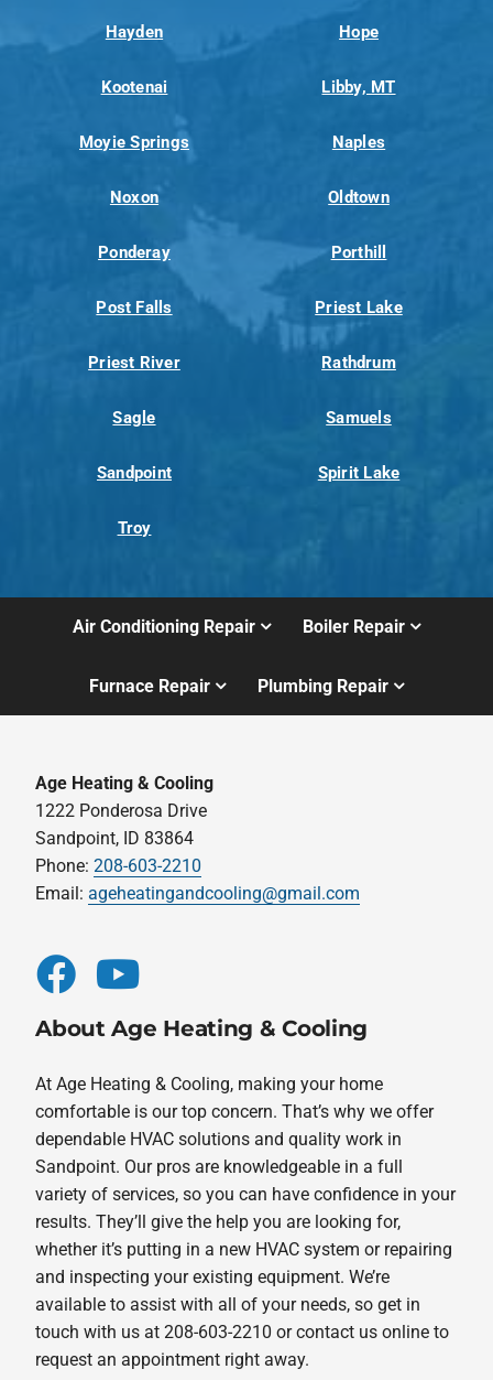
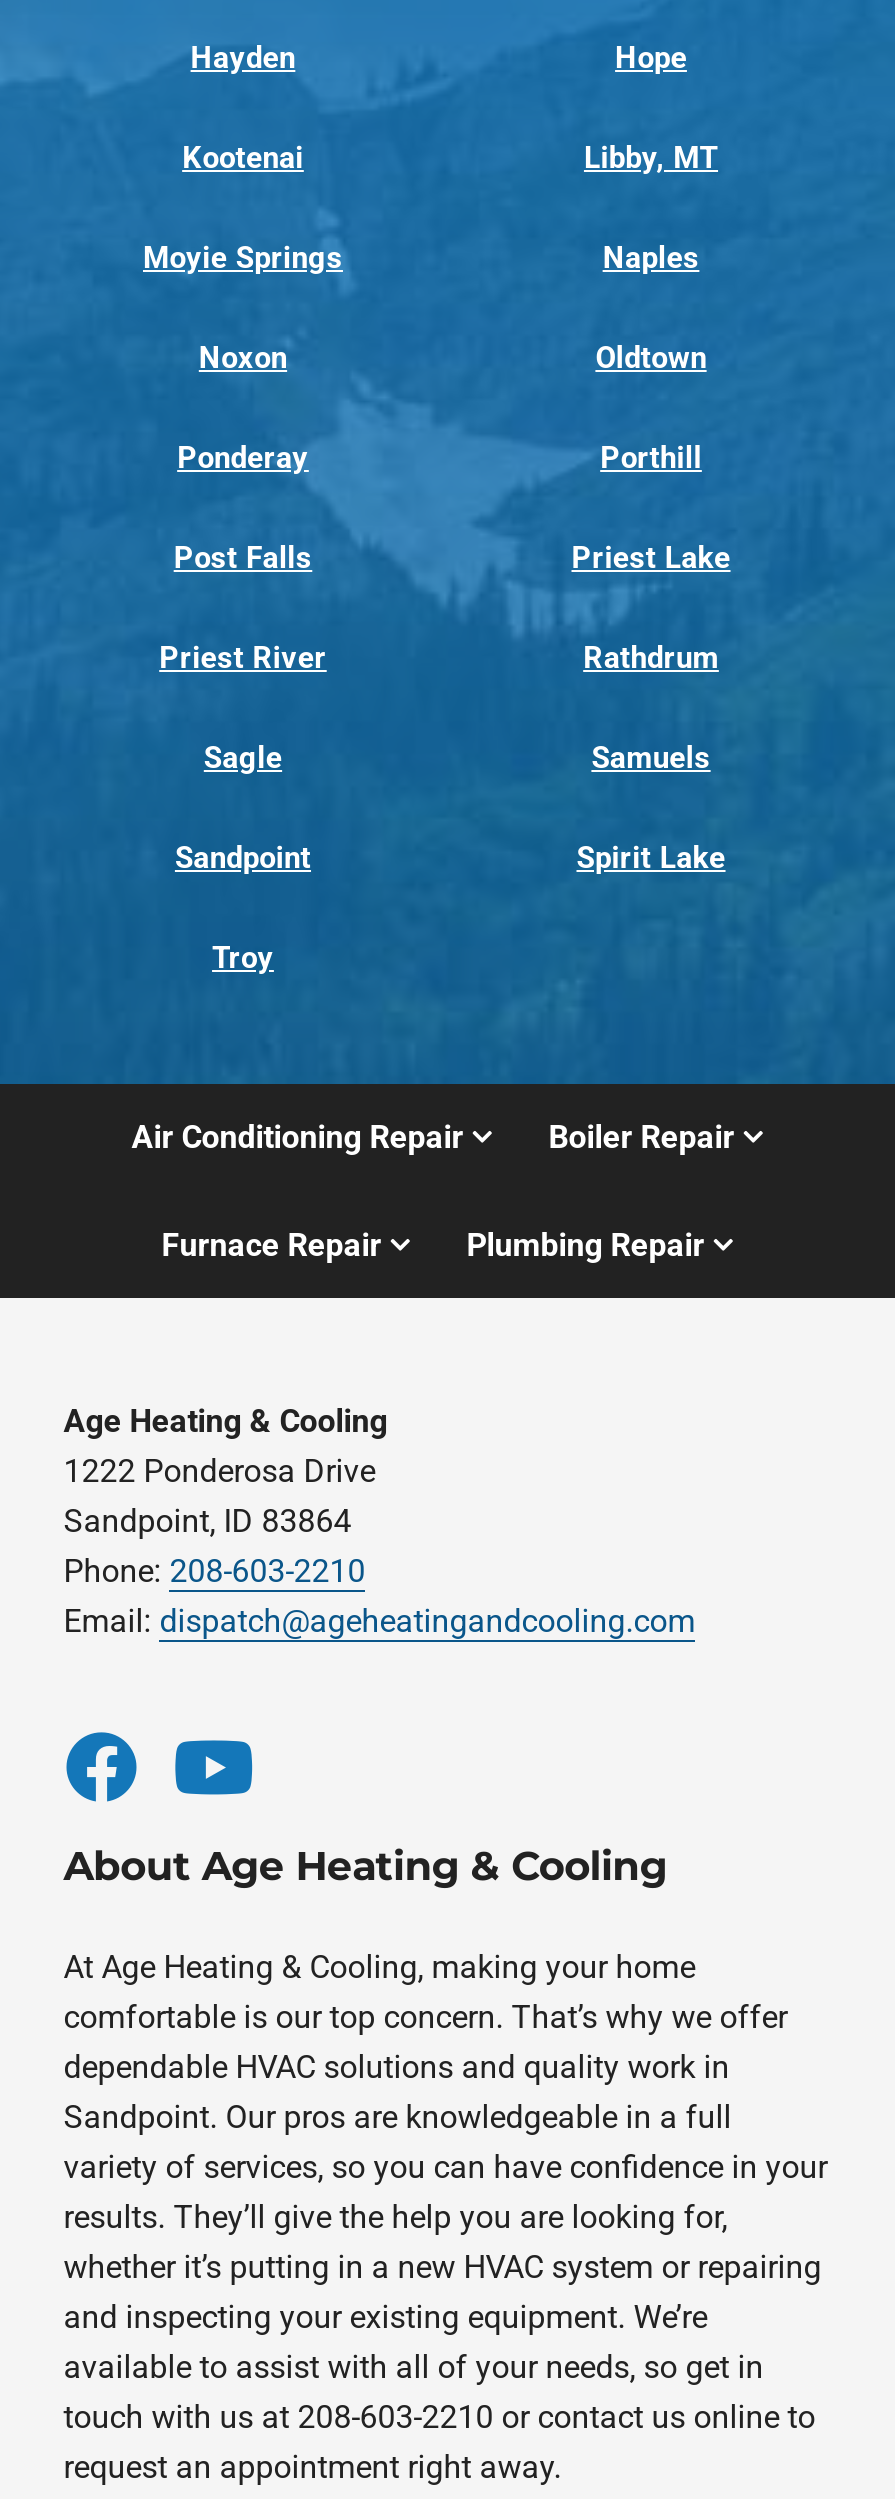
[35,882,360,903] Email: ageheatingandcooling@gmail.com -> [63,1601,695,1639] Email: dispatch@ageheatingandcooling.com

